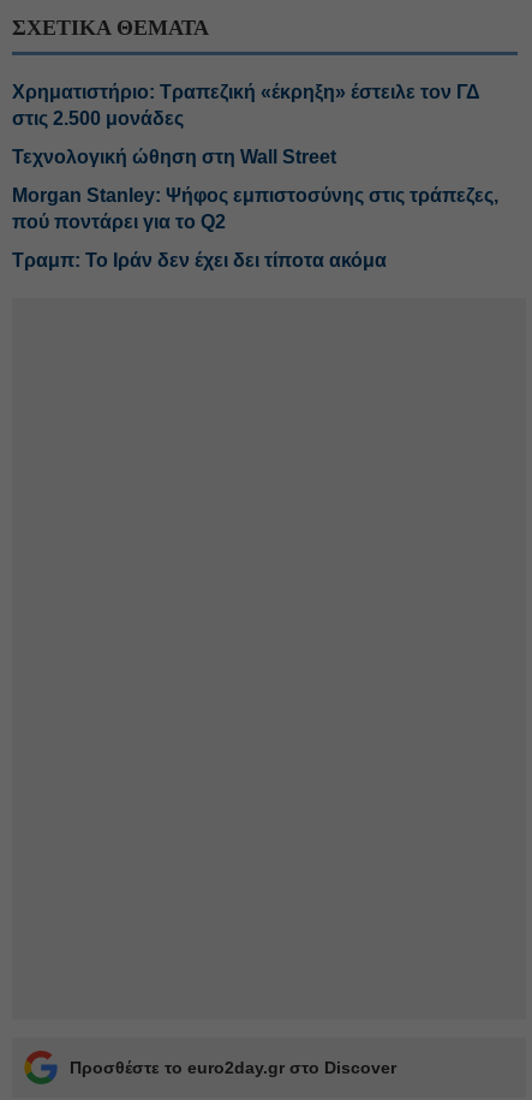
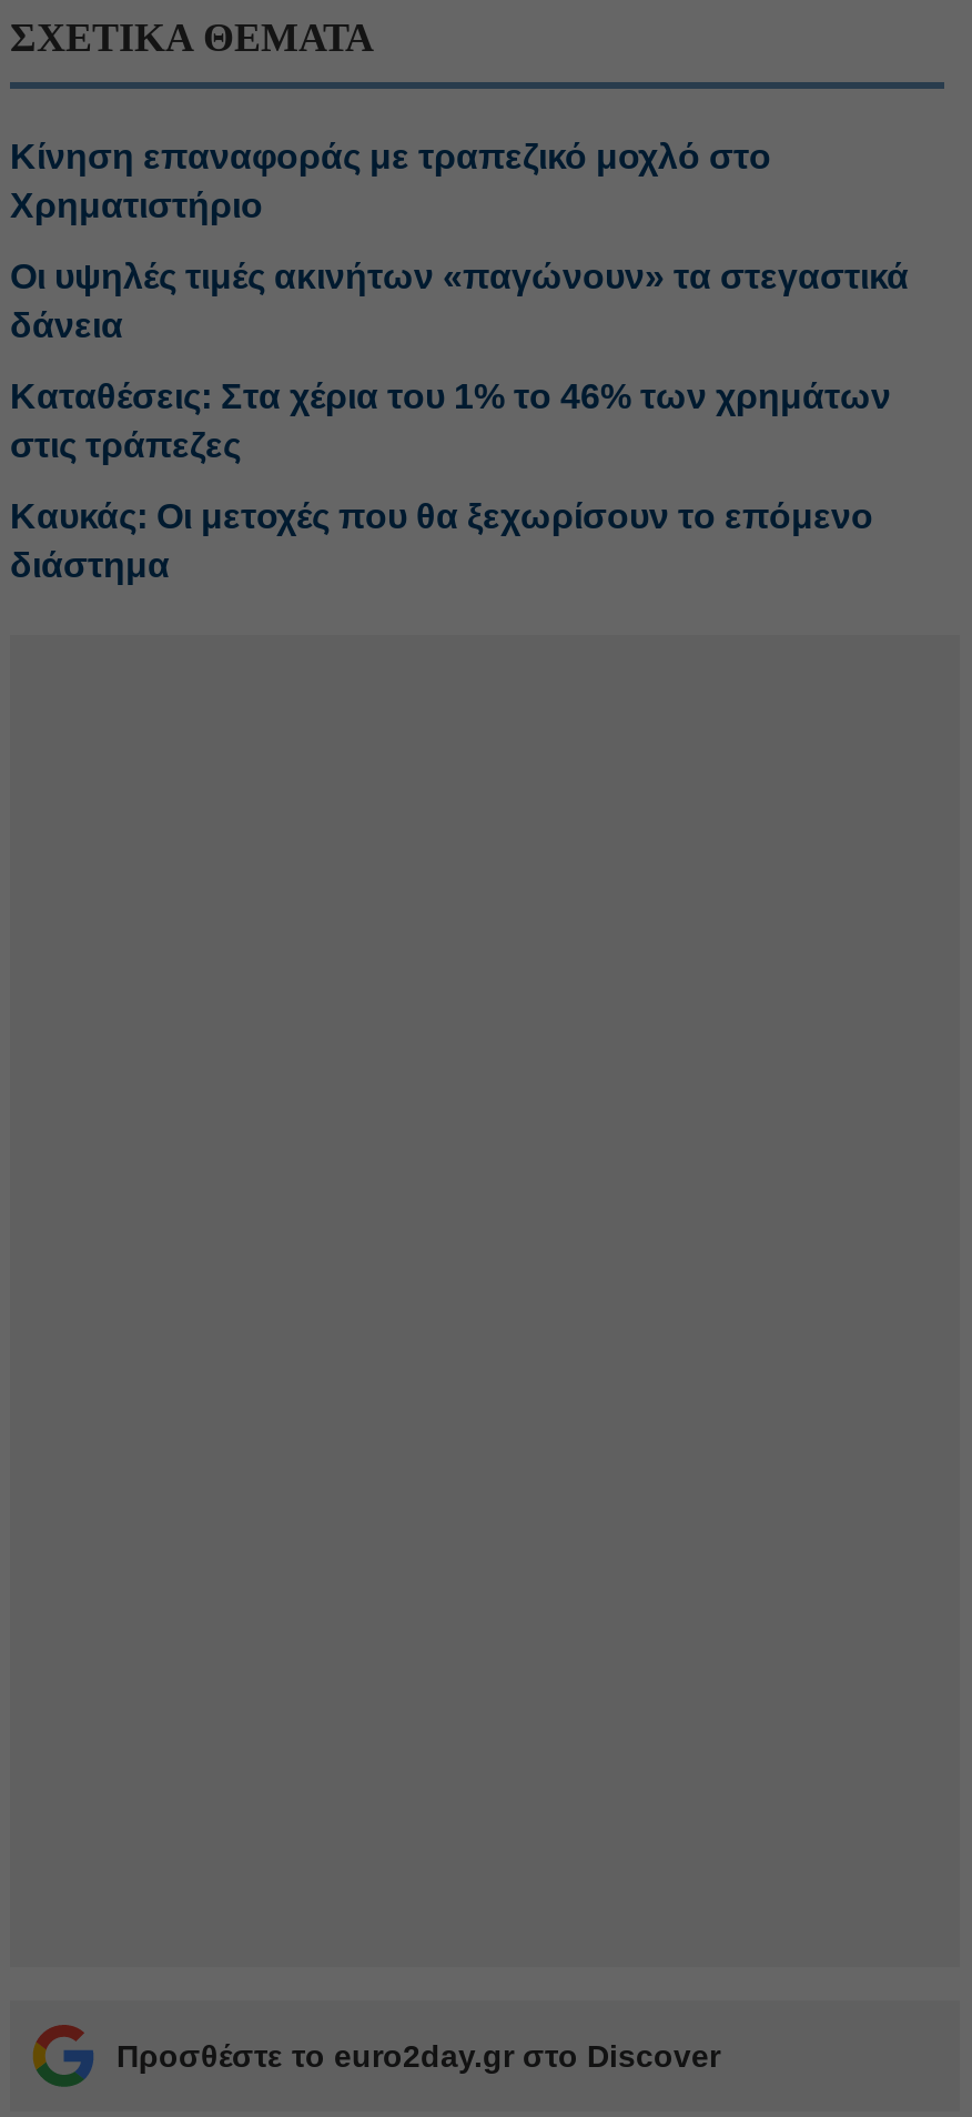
[12,82,480,129] Χρηματιστήριο: Τραπεζική «έκρηξη» έστειλε τον ΓΔ | στις 2.500 μονάδες -> [10,138,771,224] Κίνηση επαναφοράς με τραπεζικό μοχλό στο | Χρηματιστήριο
[12,147,336,167] Τεχνολογική ώθηση στη Wall Street -> [10,258,909,344] Οι υψηλές τιμές ακινήτων «παγώνουν» τα στεγαστικά | δάνεια
[12,185,498,232] Morgan Stanley: Ψήφος εμπιστοσύνης στις τράπεζες, | πού ποντάρει για το Q2 -> [10,377,891,464] Καταθέσεις: Στα χέρια του 1% το 46% των χρημάτων | στις τράπεζες
[12,250,387,270] Τραμπ: Το Ιράν δεν έχει δει τίποτα ακόμα -> [10,497,873,584] Καυκάς: Οι μετοχές που θα ξεχωρίσουν το επόμενο | διάστημα

